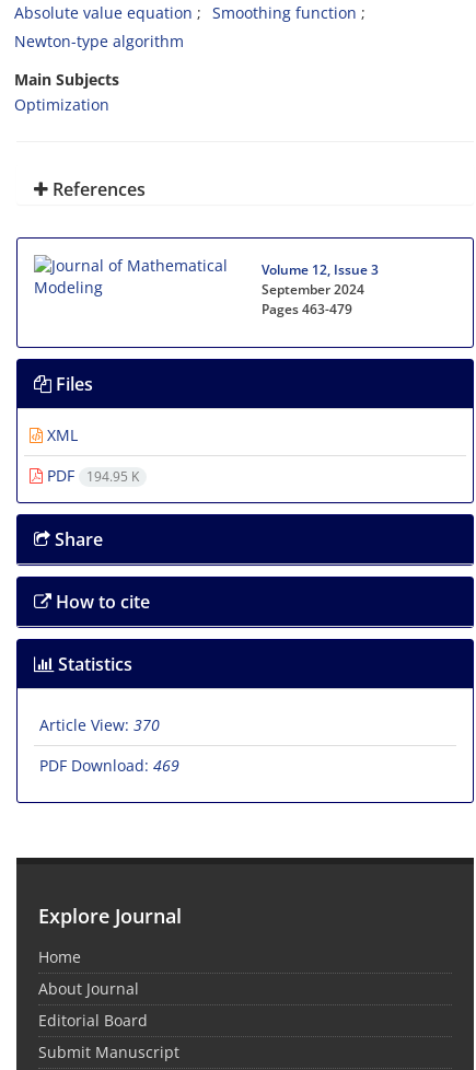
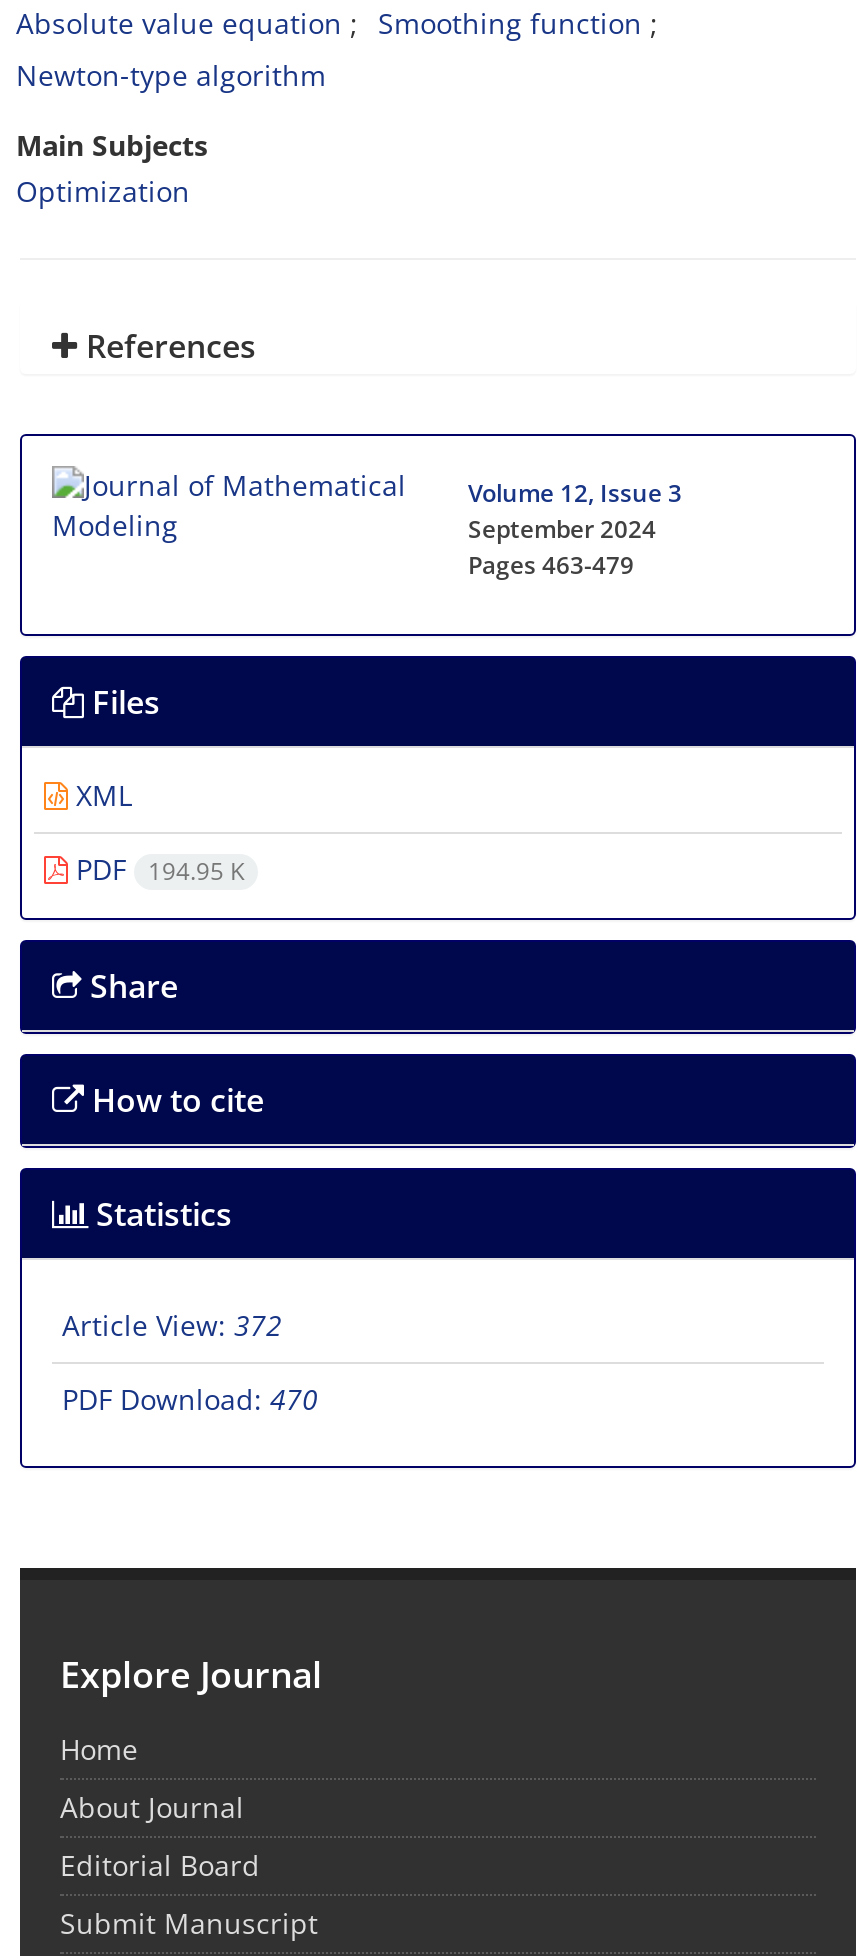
[39,715,160,735] Article View: 370 -> [62,1306,282,1344] Article View: 372
[39,755,179,776] PDF Download: 469 -> [62,1380,318,1418] PDF Download: 470

